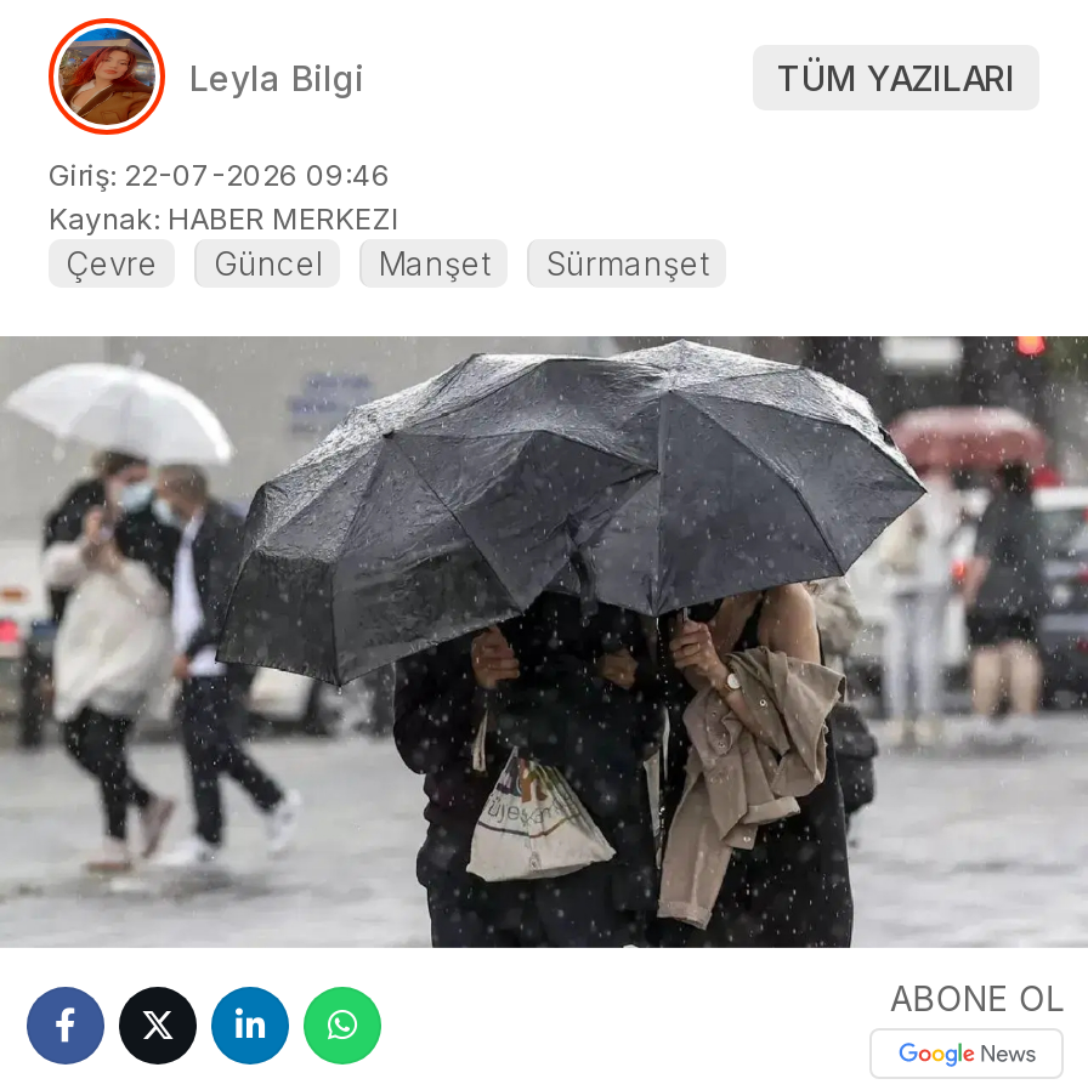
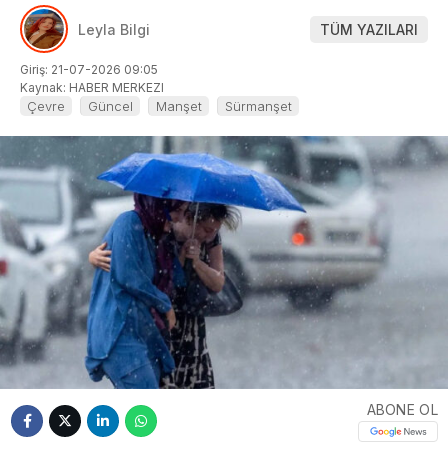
[49,158,391,194] Giriş: 22-07-2026 09:46 -> [20,62,158,77] Giriş: 21-07-2026 09:05
[7,334,1081,950] [image] -> [3,135,445,390] [image]

